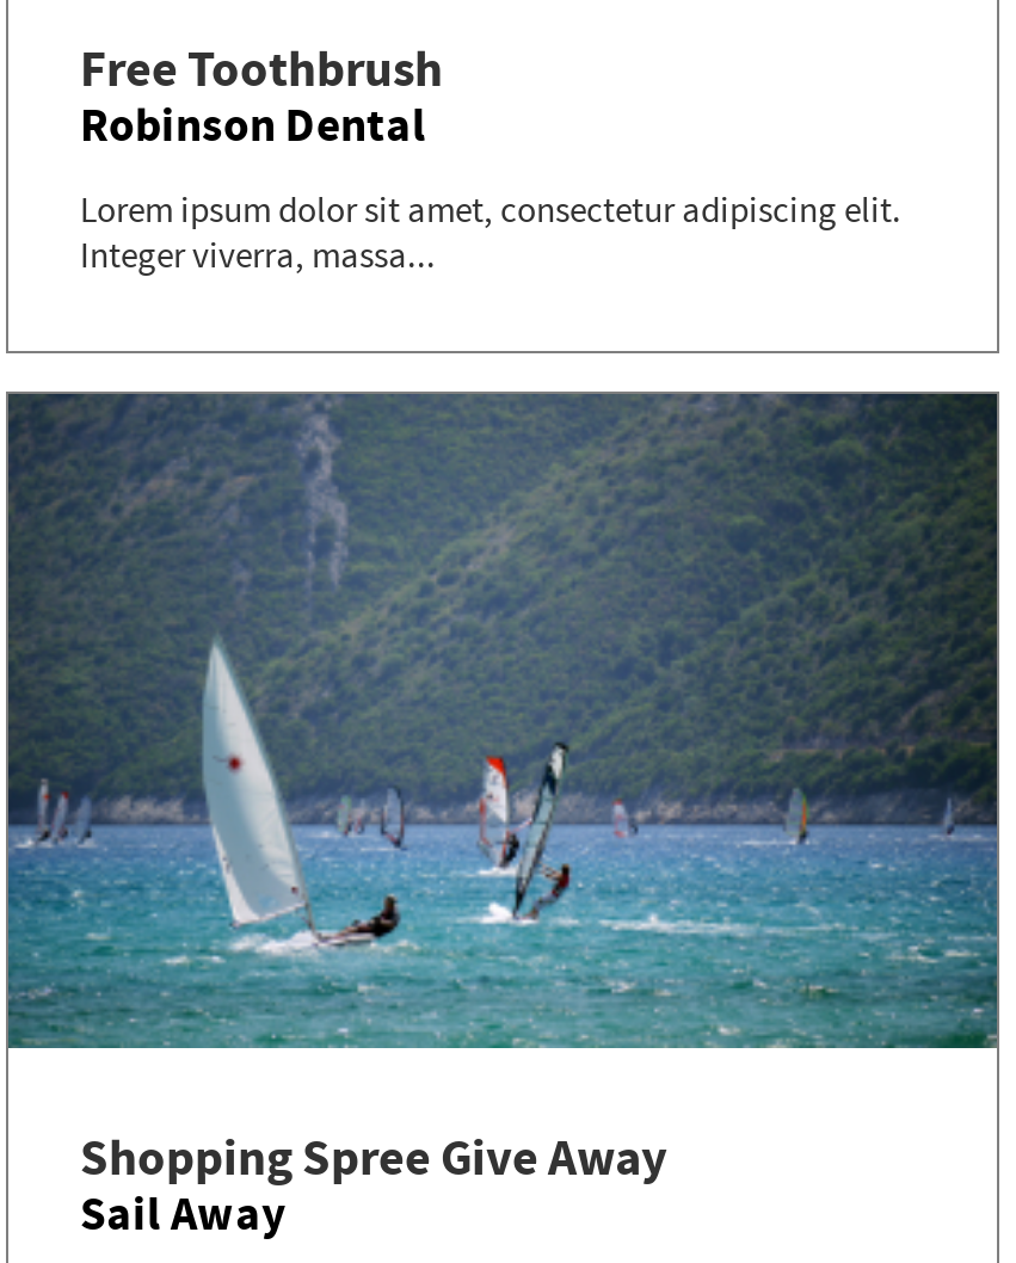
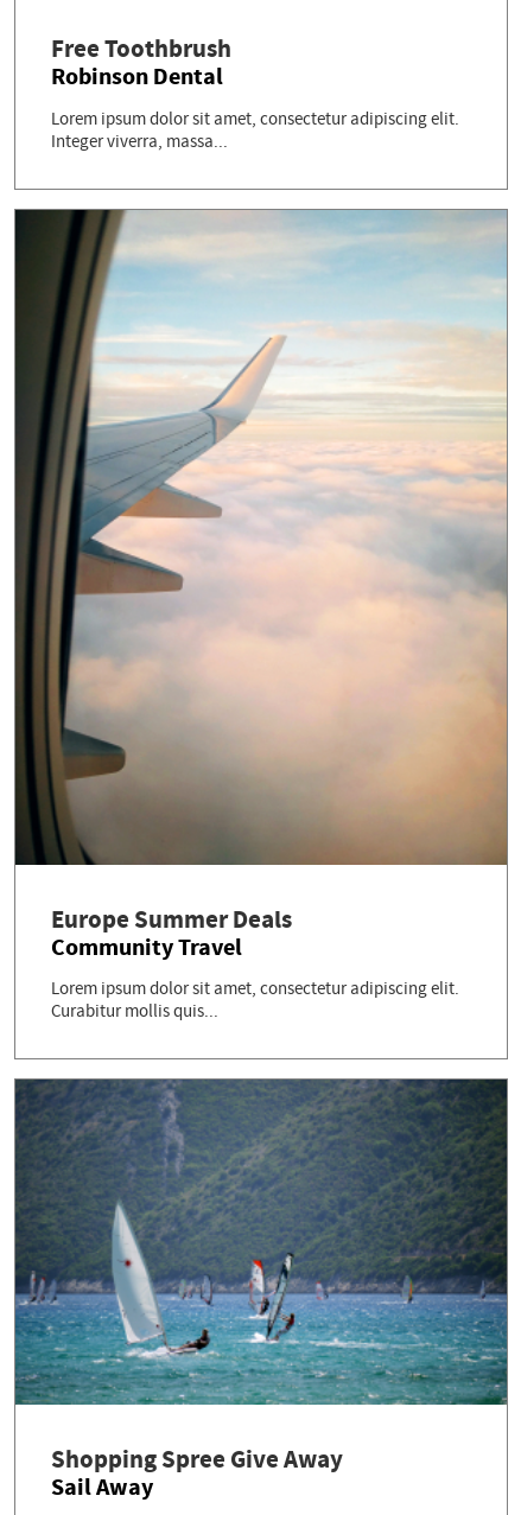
none -> [14,209,508,1023] [image] | Europe Summer Deals | Community Travel | Lorem ipsum dolor sit amet, consectetur adipiscing elit. | Curabitur mollis quis...

